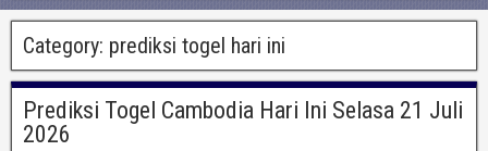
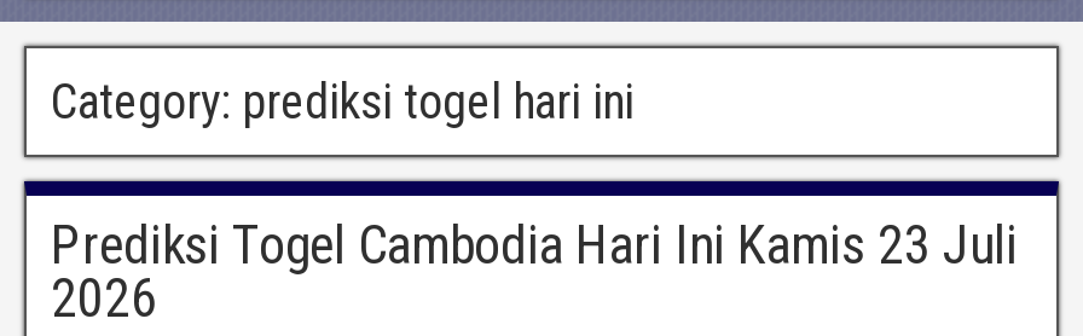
[23,97,463,124] Prediksi Togel Cambodia Hari Ini Selasa 21 Juli -> [51,216,1018,276] Prediksi Togel Cambodia Hari Ini Kamis 23 Juli

